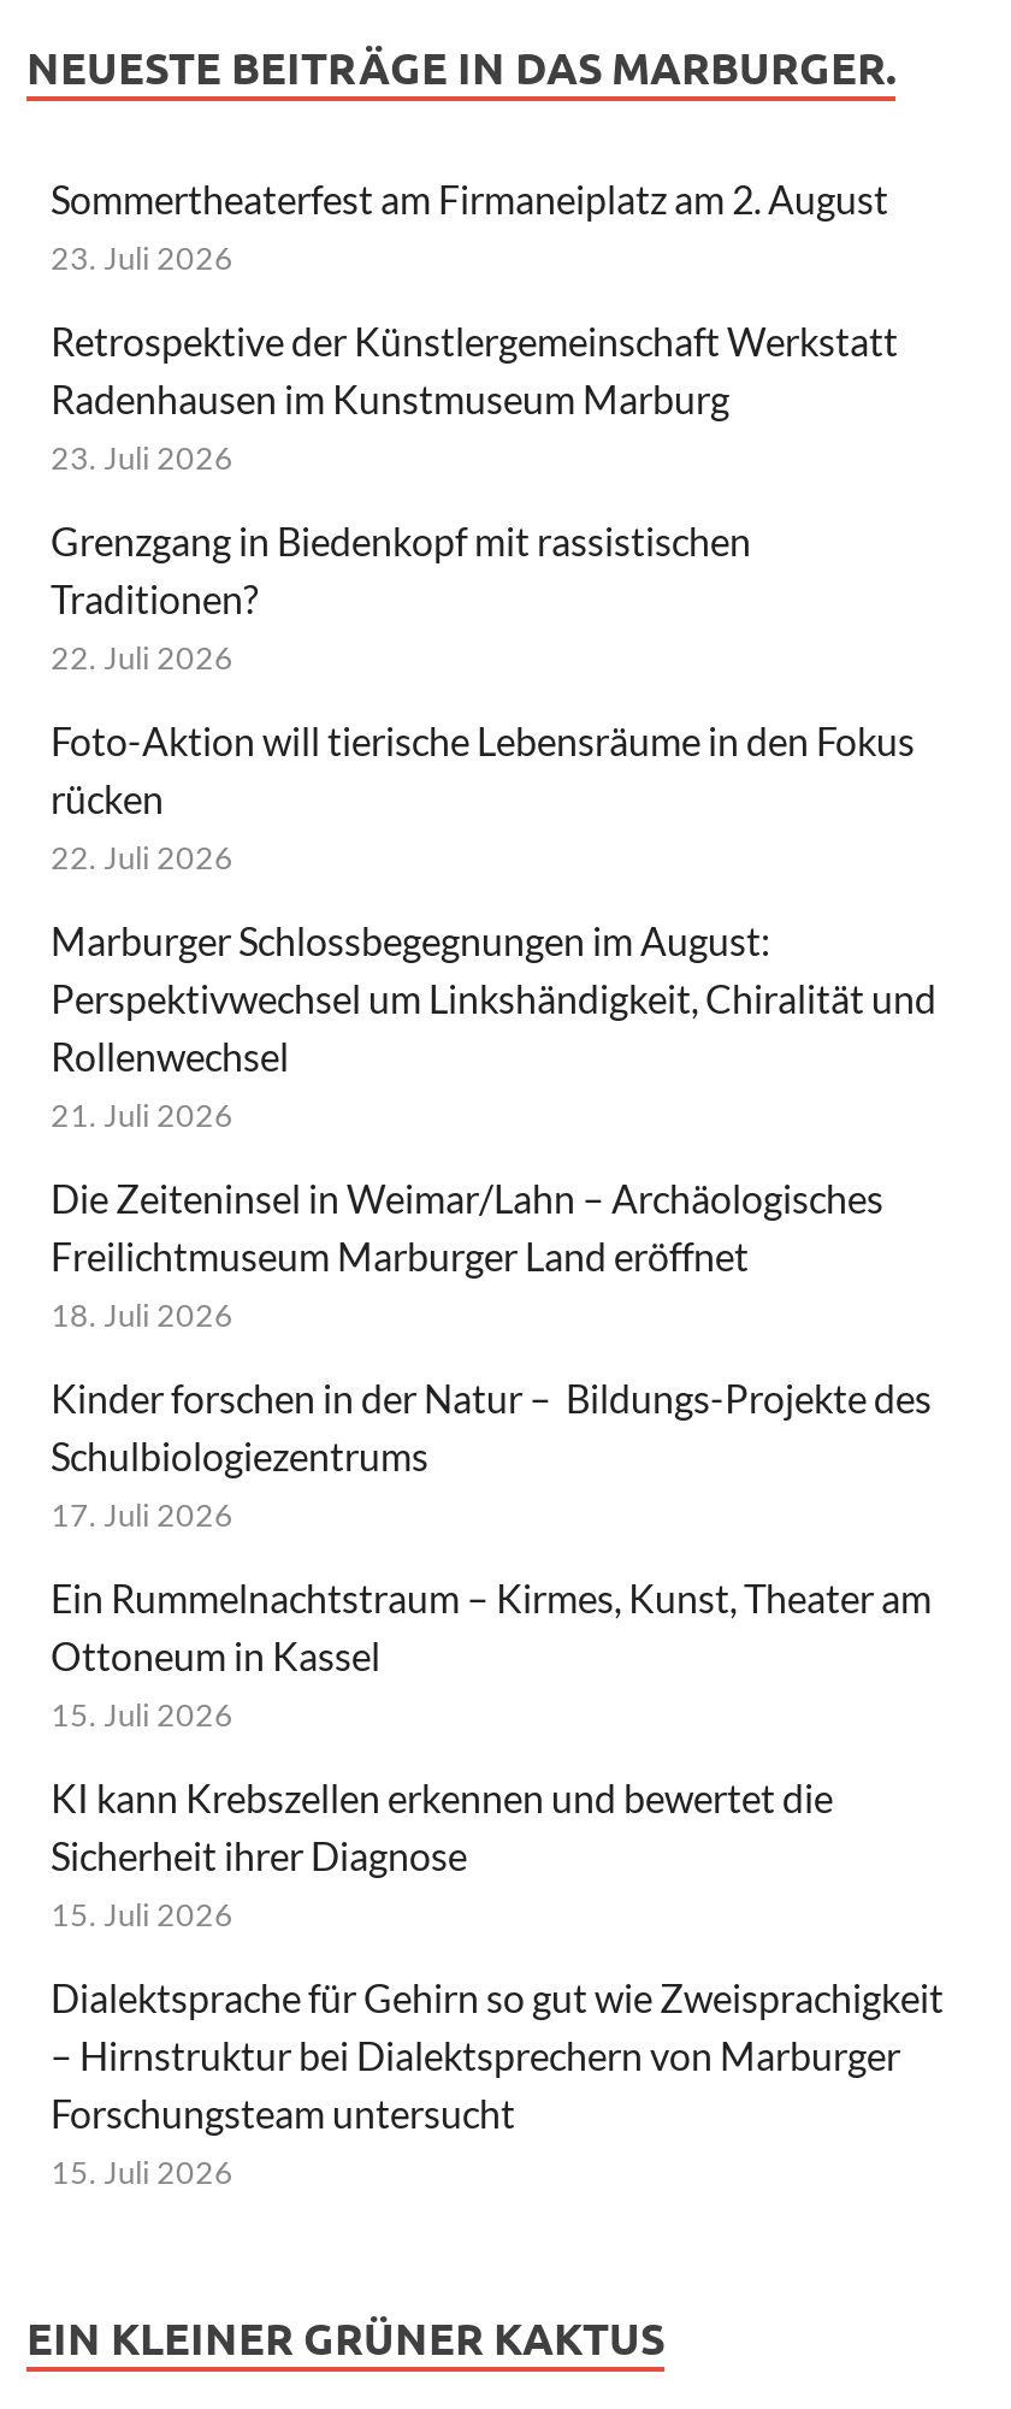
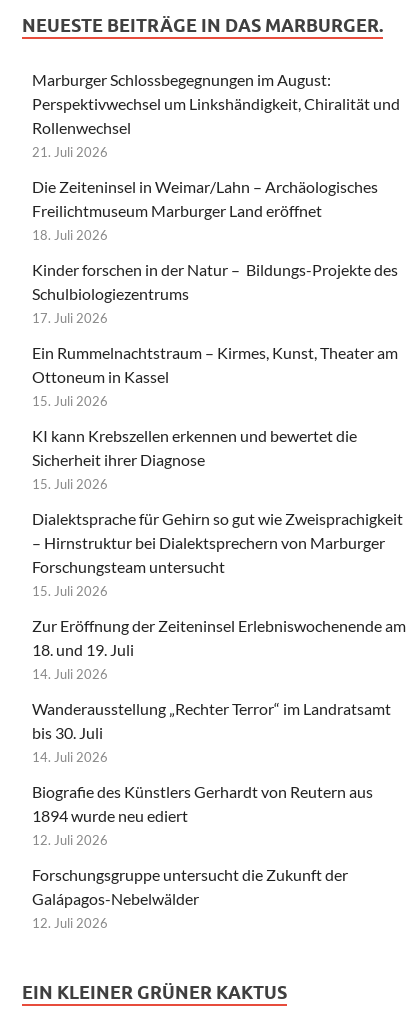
[51,176,915,876] Sommertheaterfest am Firmaneiplatz am 2. August | 23. Juli 2026 | Retrospektive der Künstlergemeinschaft Werkstatt | Radenhausen im Kunstmuseum Marburg | 23. Juli 2026 | Grenzgang in Biedenkopf mit rassistischen | Traditionen? | 22. Juli 2026 | Foto-Aktion will tierische Lebensräume in den Fokus | rücken | 22. Juli 2026 -> none
moved [51,917,944,2191] -> [32,70,403,599]: Marburger Schlossbegegnungen im August: | Perspektivwechsel um Linkshändigkeit, Chiralität und | Rollenwechsel | ... | Forschungsteam untersucht | 15. Juli 2026
none -> [32,616,406,931] Zur Eröffnung der Zeiteninsel Erlebniswochenende am | 18. und 19. Juli | 14. Juli 2026 | Wanderausstellung „Rechter Terror“ im Landratsamt | bis 30. Juli | 14. Juli 2026 | Biografie des Künstlers Gerhardt von Reutern aus | 1894 wurde neu ediert | 12. Juli 2026 | Forschungsgruppe untersucht die Zukunft der | Galápagos-Nebelwälder | 12. Juli 2026

